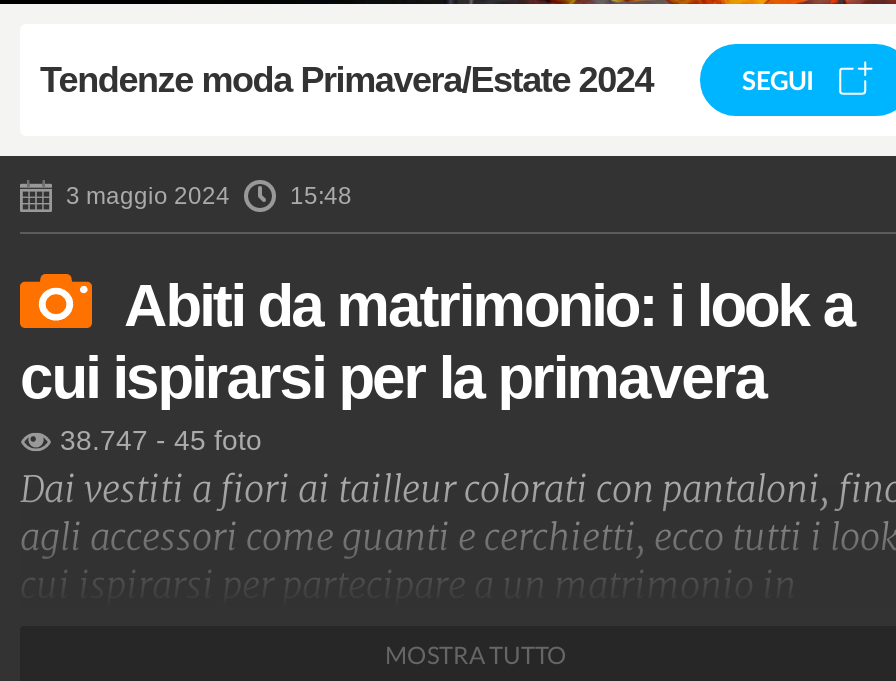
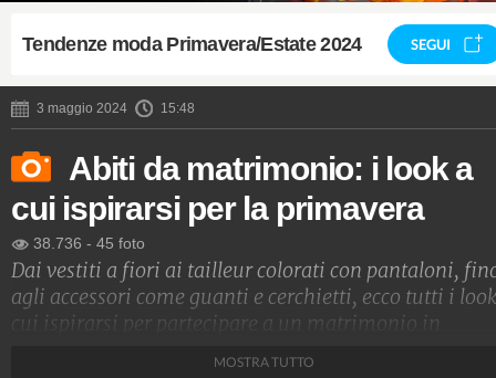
[60,424,262,456] 38.747 - 45 foto -> [33,234,145,252] 38.736 - 45 foto

